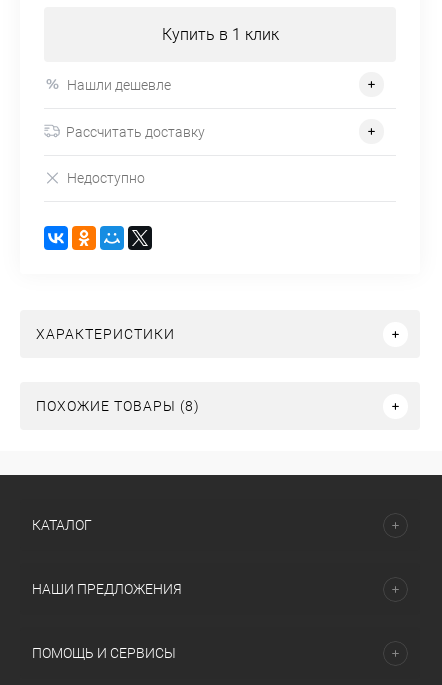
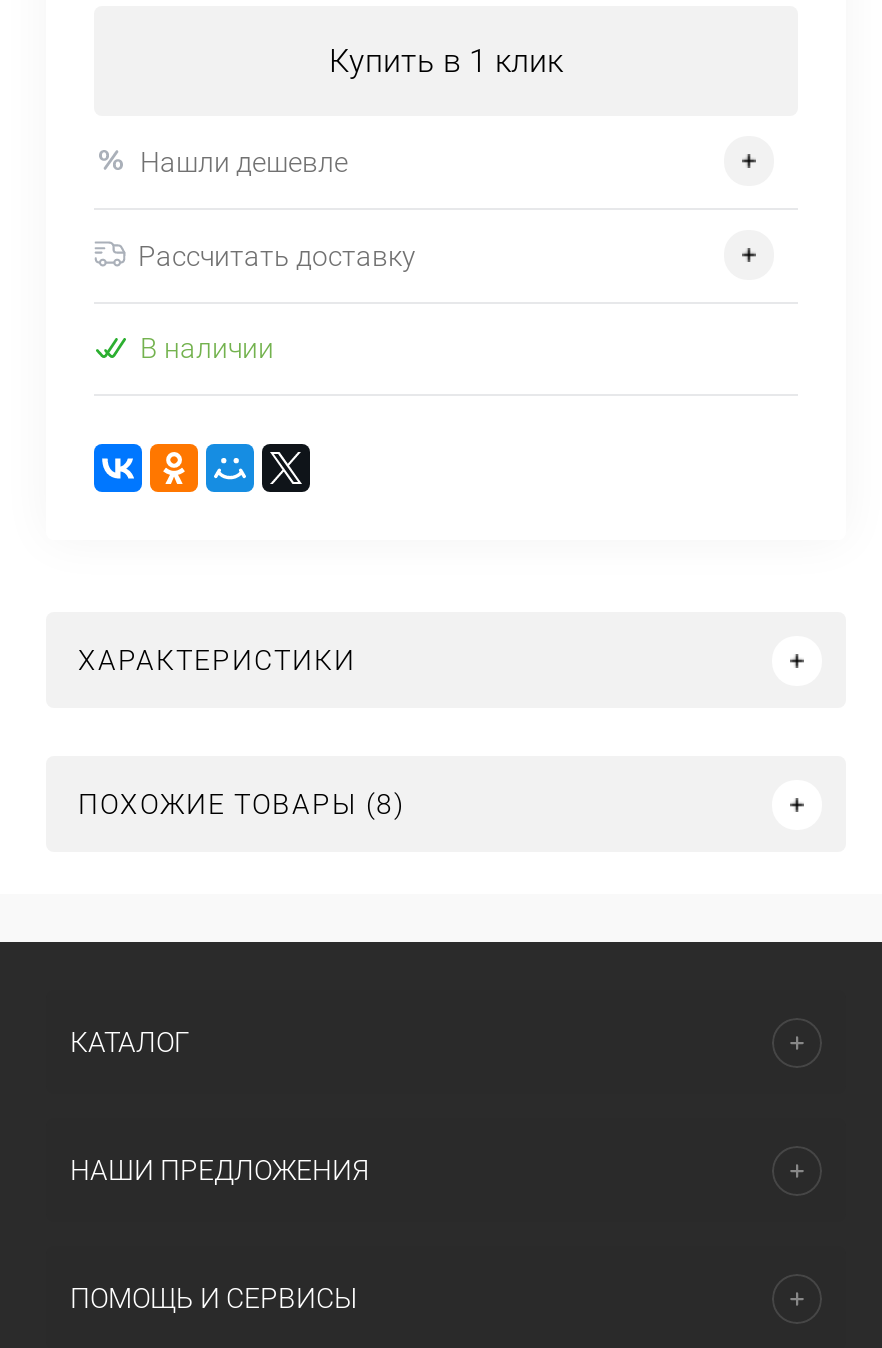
[67,170,145,186] Недоступно -> [140,333,274,365] В наличии

